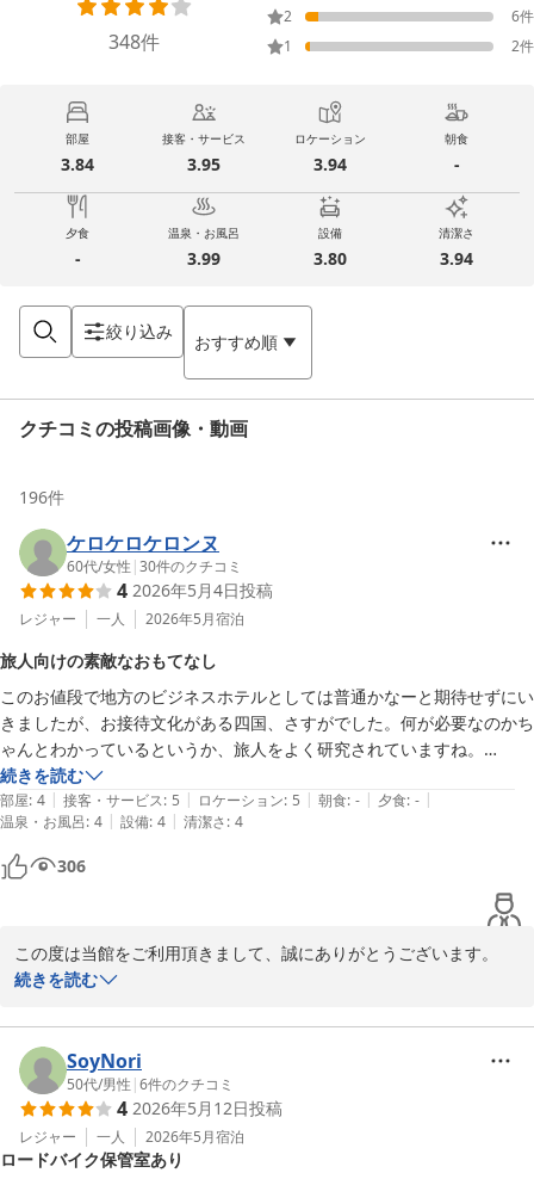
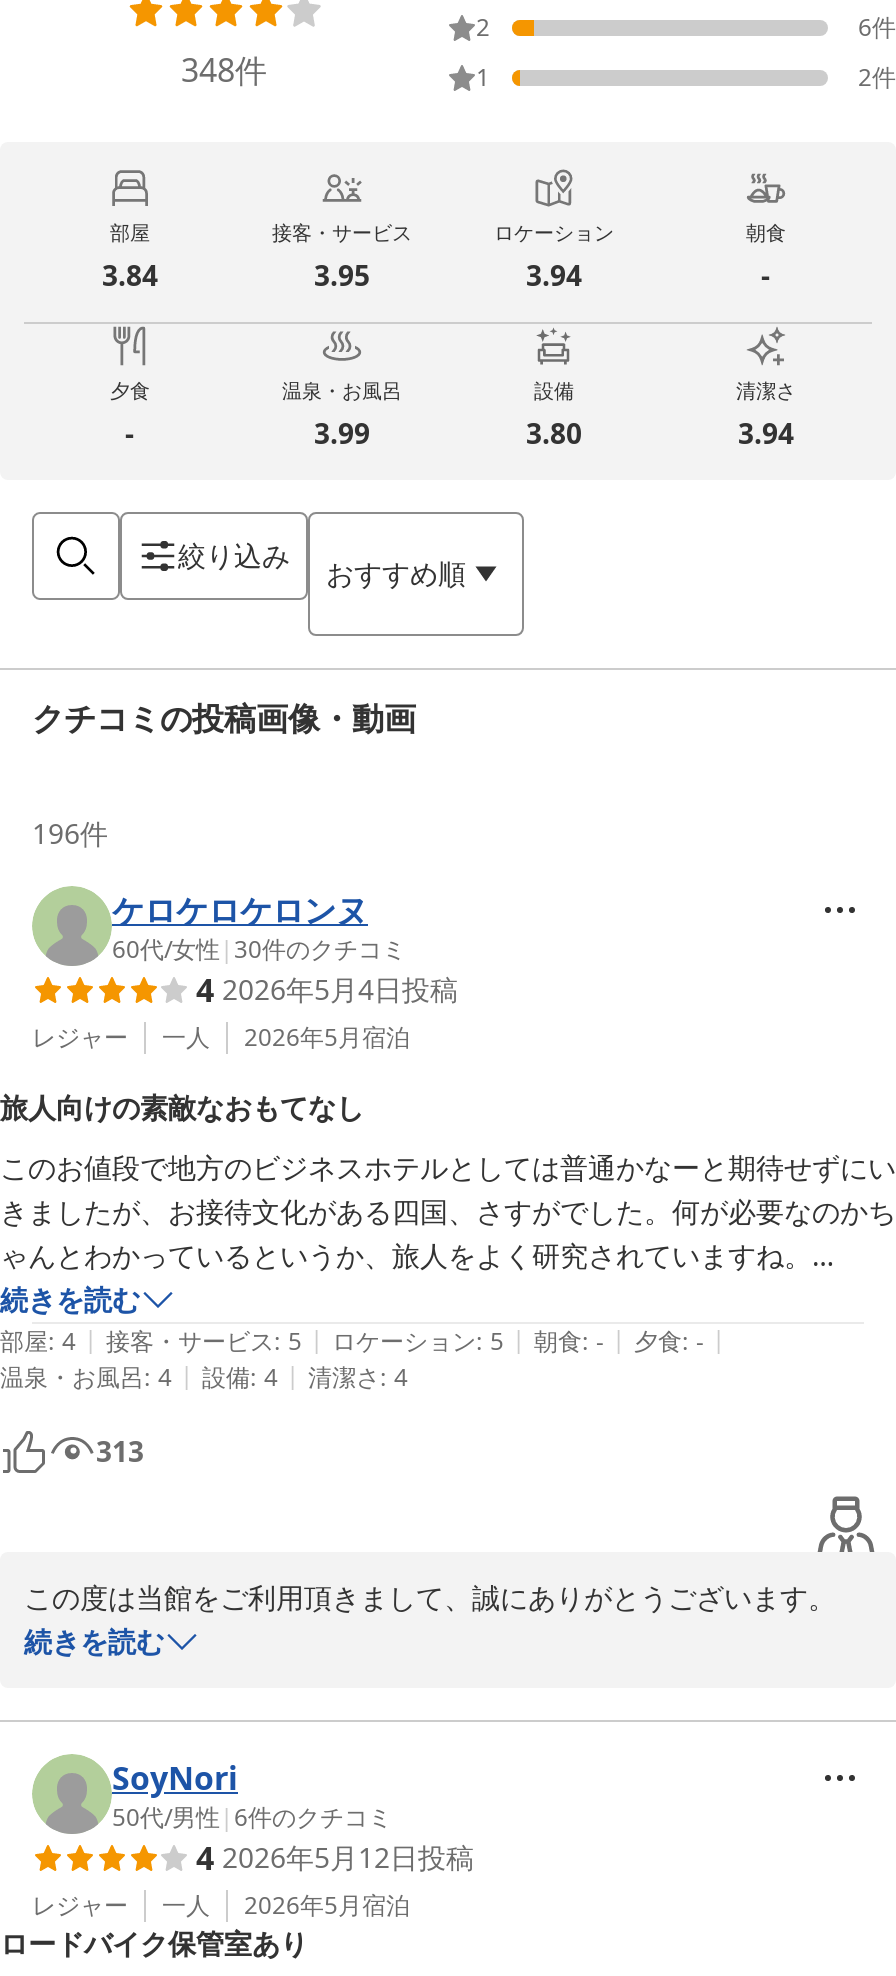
[57,854,86,877] 306 -> [96,1432,144,1470] 313

